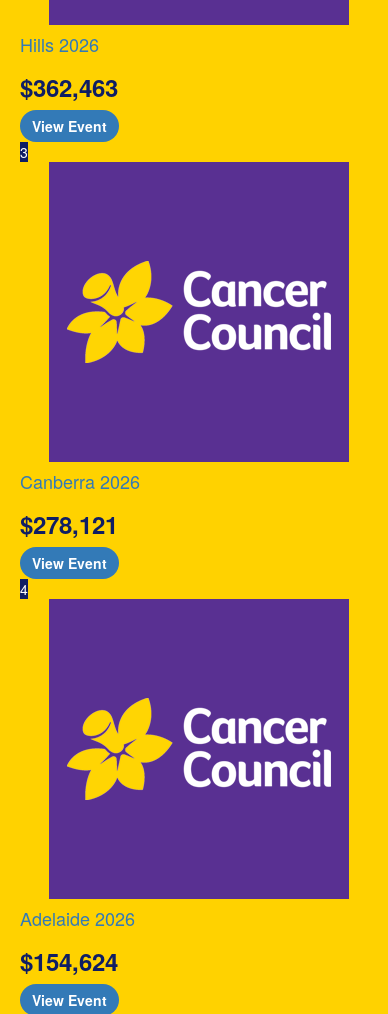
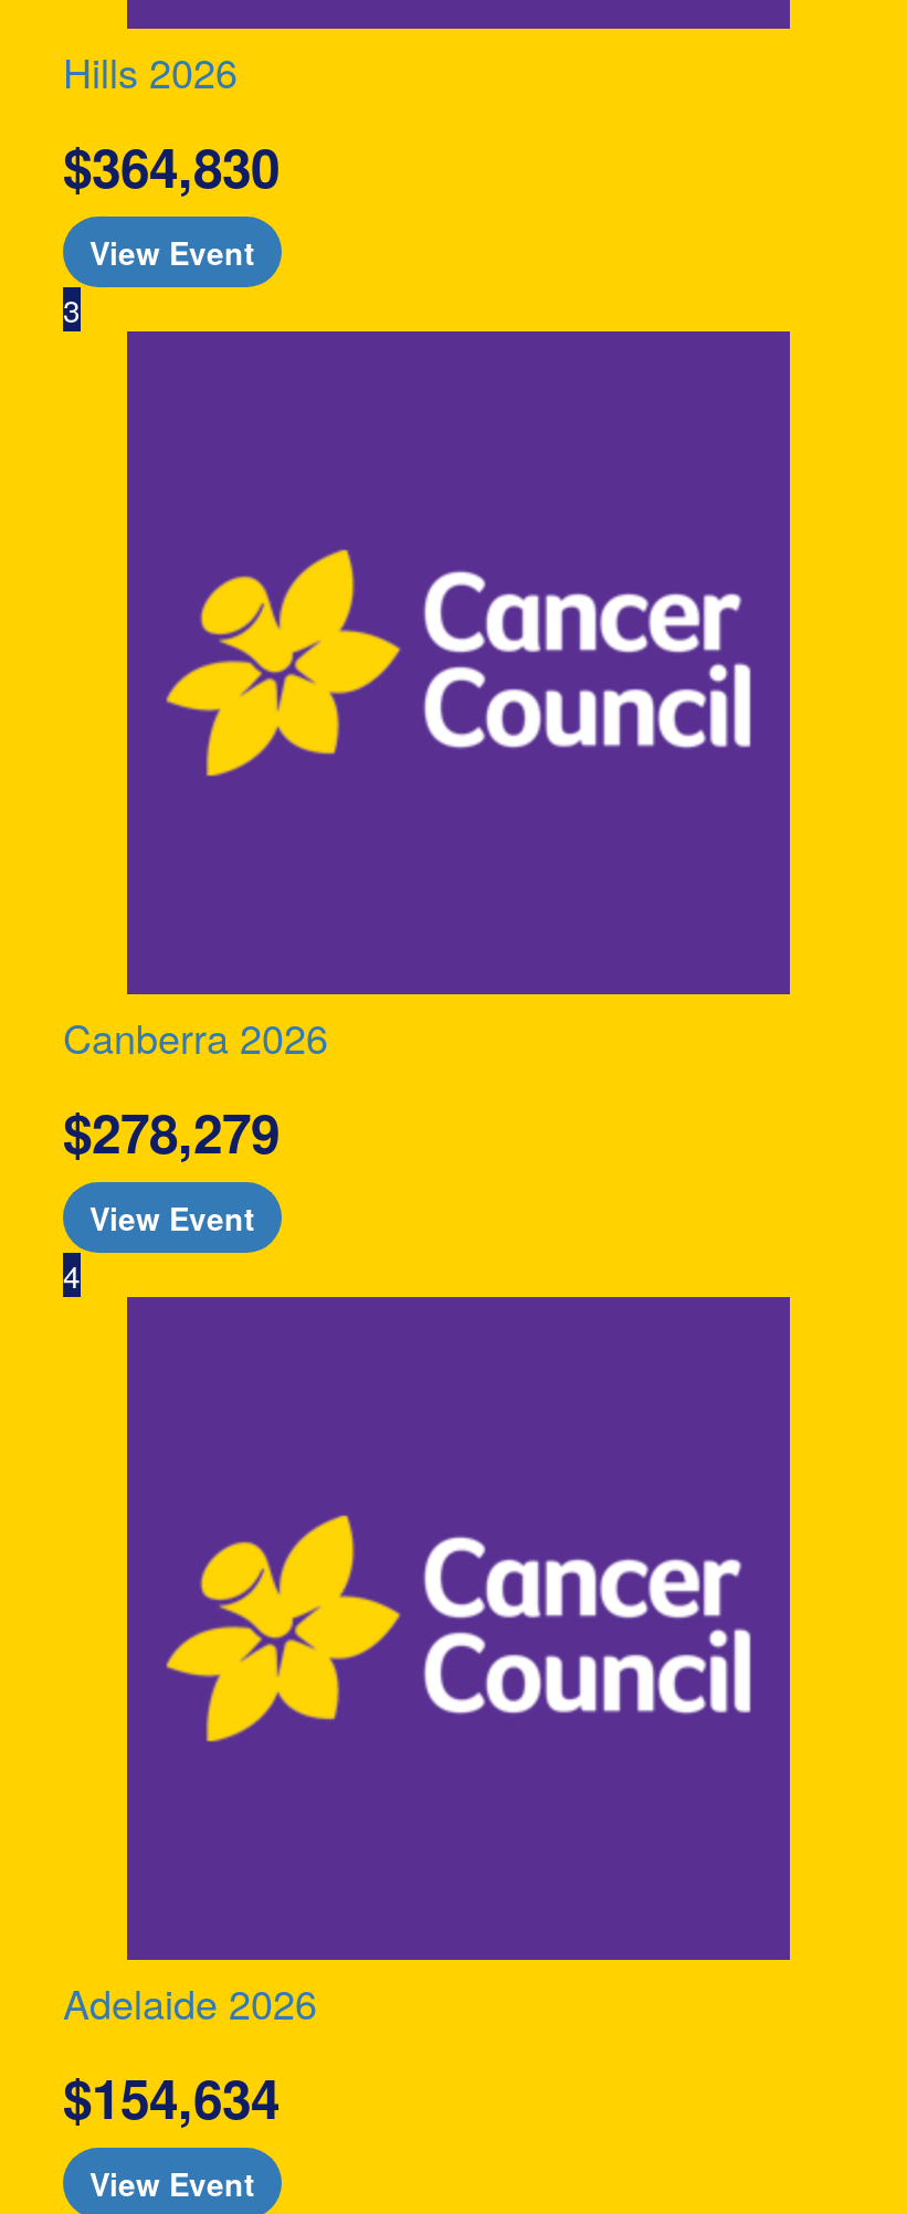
[20,69,118,103] $362,463 -> [63,127,280,202] $364,830
[20,506,118,540] $278,121 -> [63,1093,280,1168] $278,279
[20,943,118,977] $154,624 -> [63,2058,280,2133] $154,634

